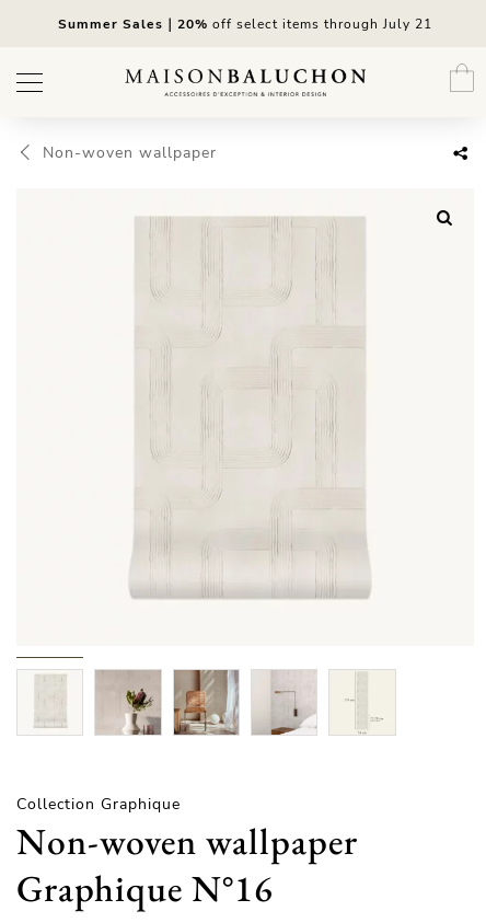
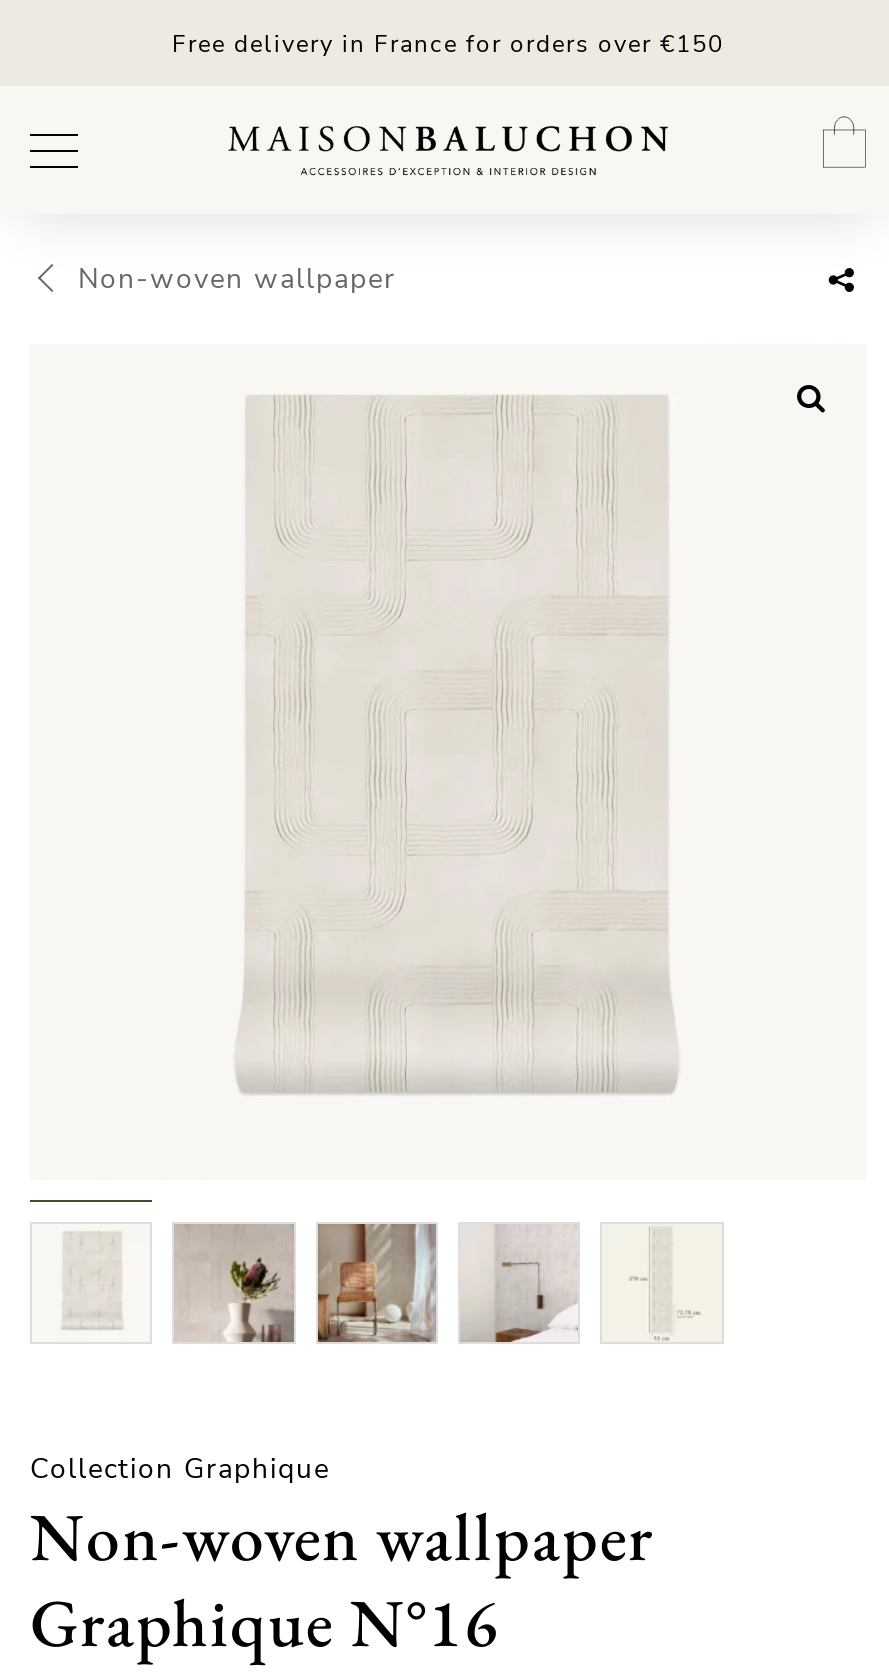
[58,15,432,32] Summer Sales｜20% off select items through July 21 -> [172,27,724,59] Free delivery in France for orders over €150

